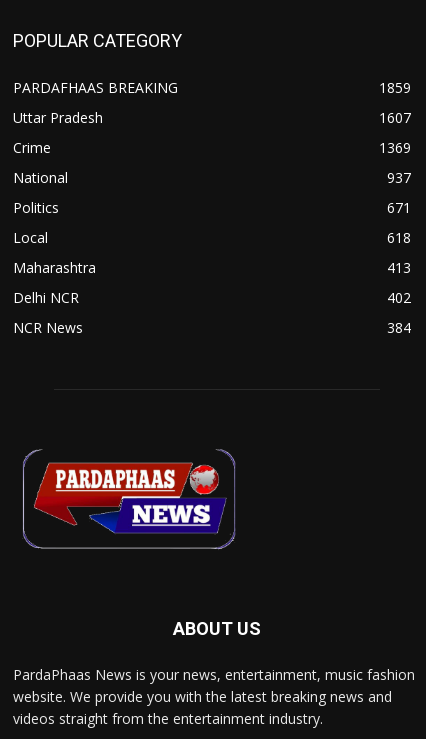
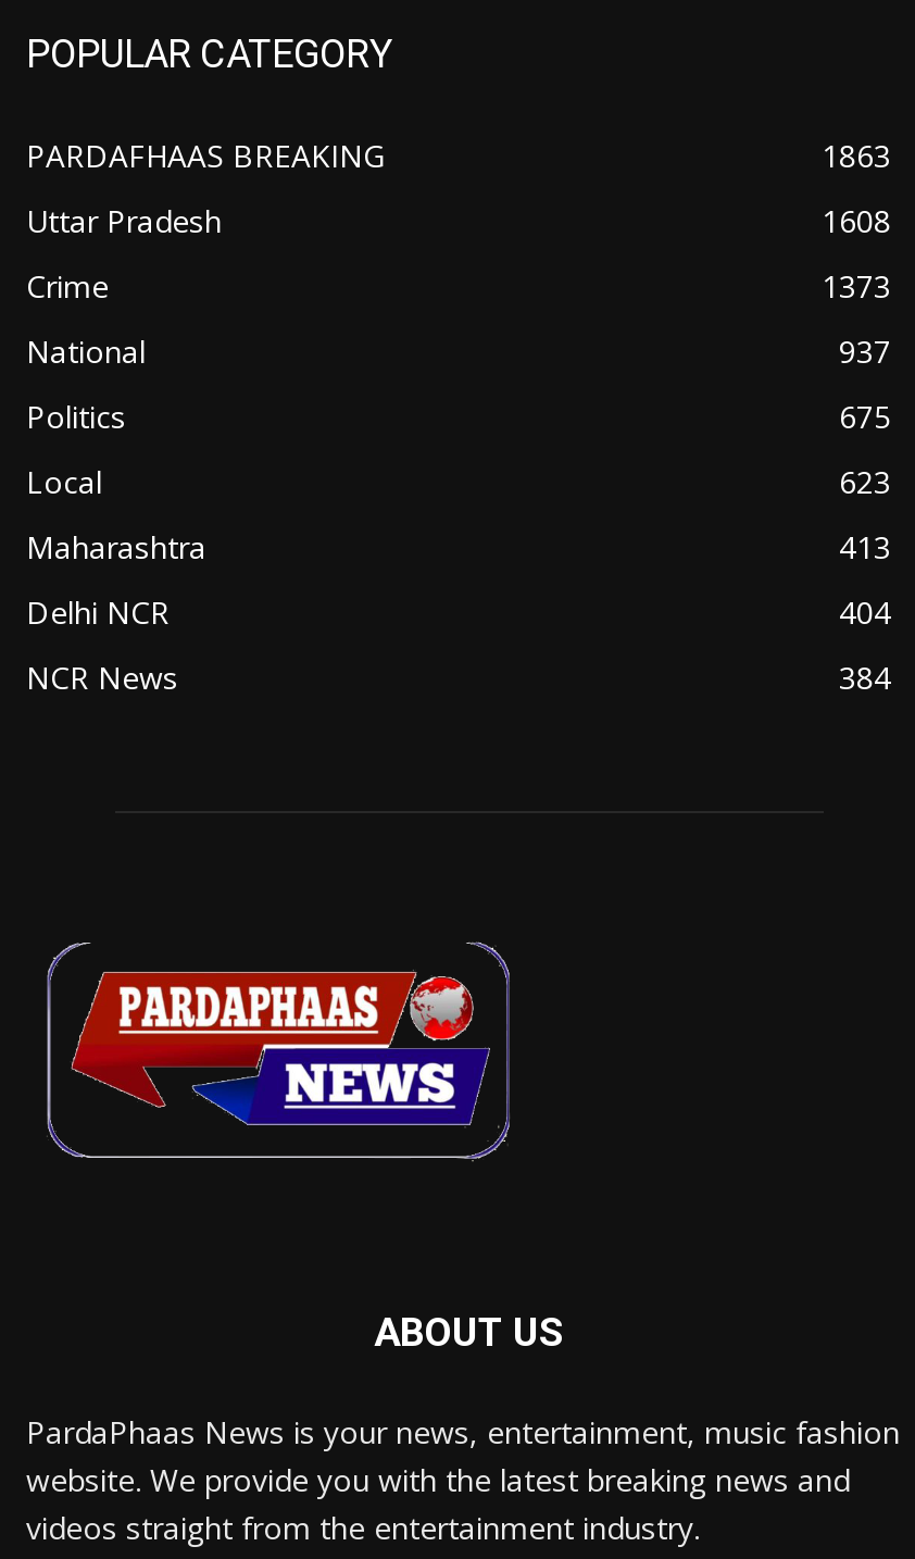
[379,78,411,97] 1859 -> [822,135,891,176] 1863
[379,108,411,127] 1607 -> [822,200,891,242] 1608
[379,138,411,157] 1369 -> [822,265,891,307] 1373
[387,198,411,217] 671 -> [839,396,891,437] 675
[387,228,411,247] 618 -> [839,461,891,502] 623
[387,288,411,307] 402 -> [839,592,891,633] 404

